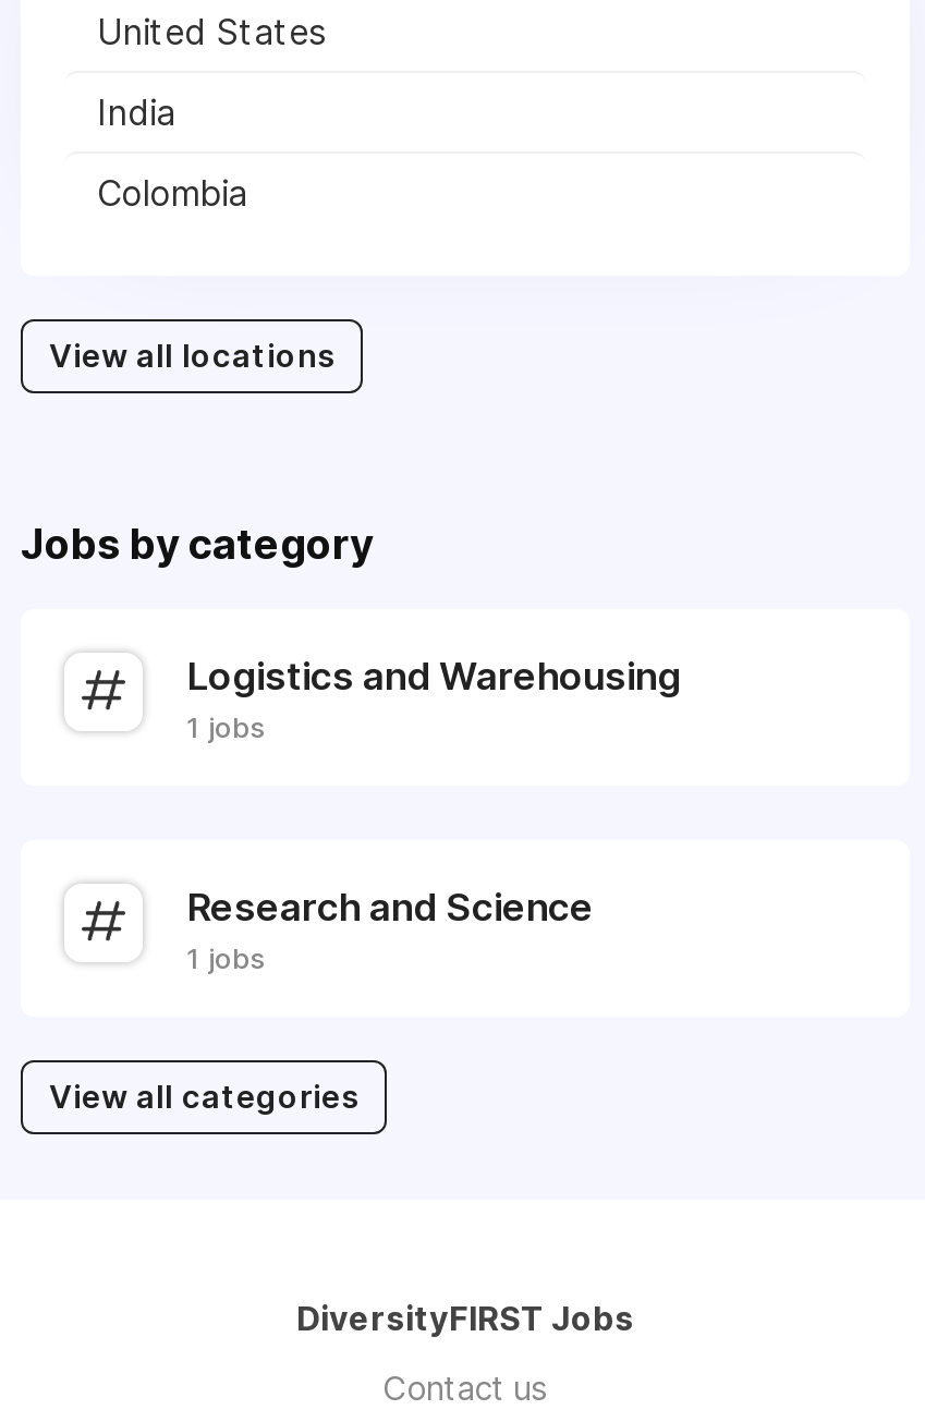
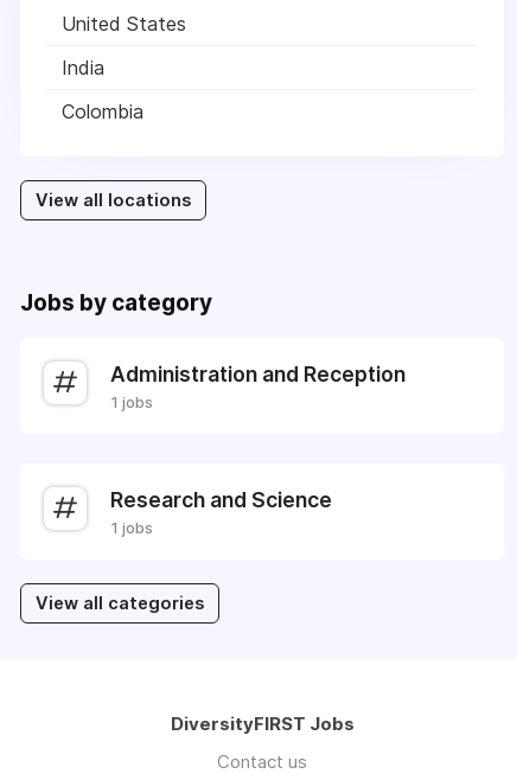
[186,653,681,698] Logistics and Warehousing -> [110,362,406,386] Administration and Reception

